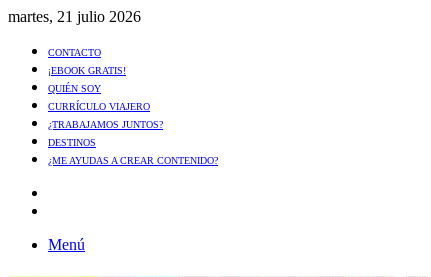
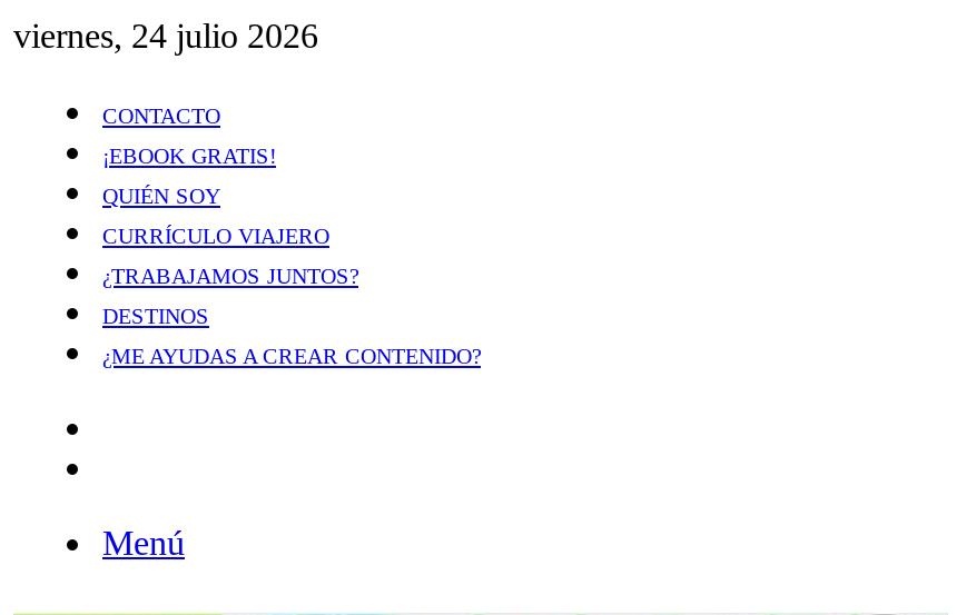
[8,8,141,25] martes, 21 julio 2026 -> [13,17,318,54] viernes, 24 julio 2026

